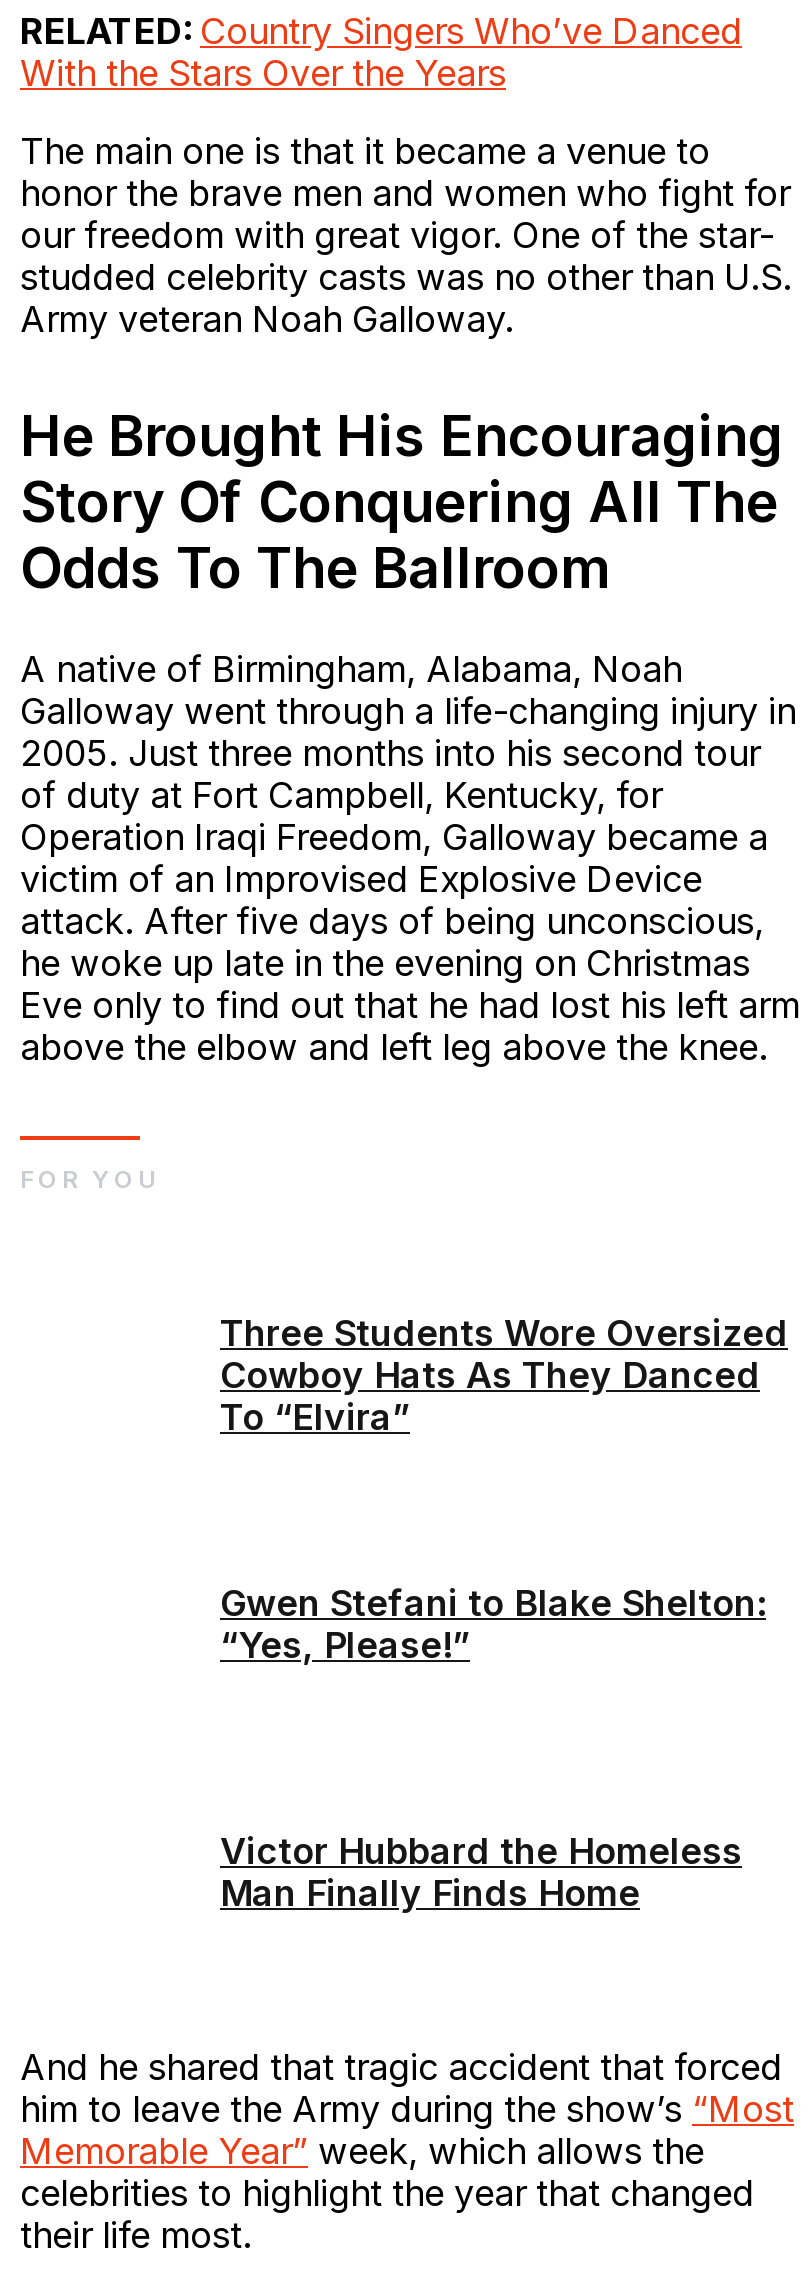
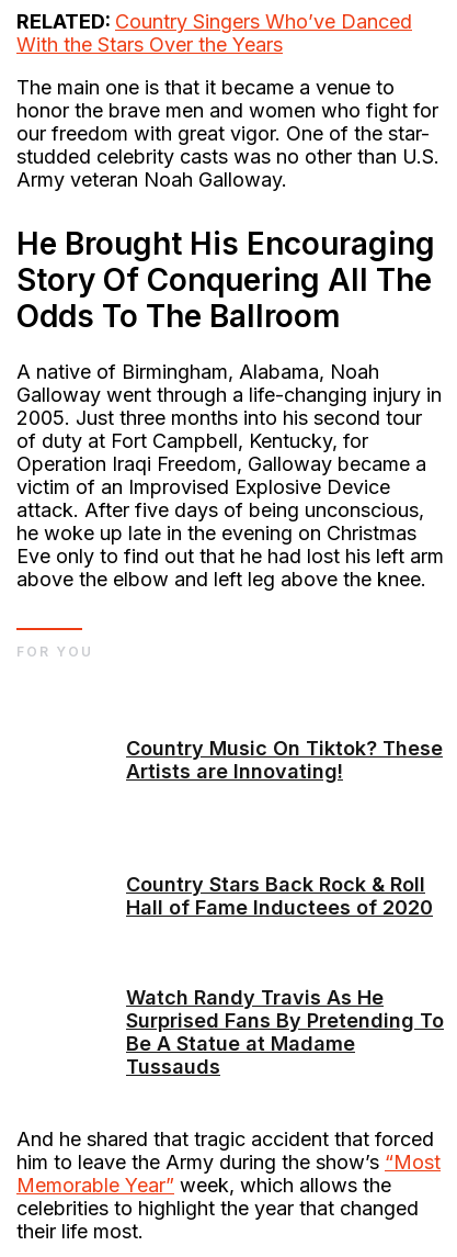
[220,1313,788,1439] Three Students Wore Oversized | Cowboy Hats As They Danced | To “Elvira” -> [126,736,443,783] Country Music On Tiktok? These | Artists are Innovating!
[220,1582,766,1666] Gwen Stefani to Blake Shelton: | “Yes, Please!” -> [126,873,433,919] Country Stars Back Rock & Roll | Hall of Fame Inductees of 2020
[220,1830,742,1914] Victor Hubbard the Homeless | Man Finally Finds Home -> [126,986,444,1078] Watch Randy Travis As He | Surprised Fans By Pretending To | Be A Statue at Madame | Tussauds

